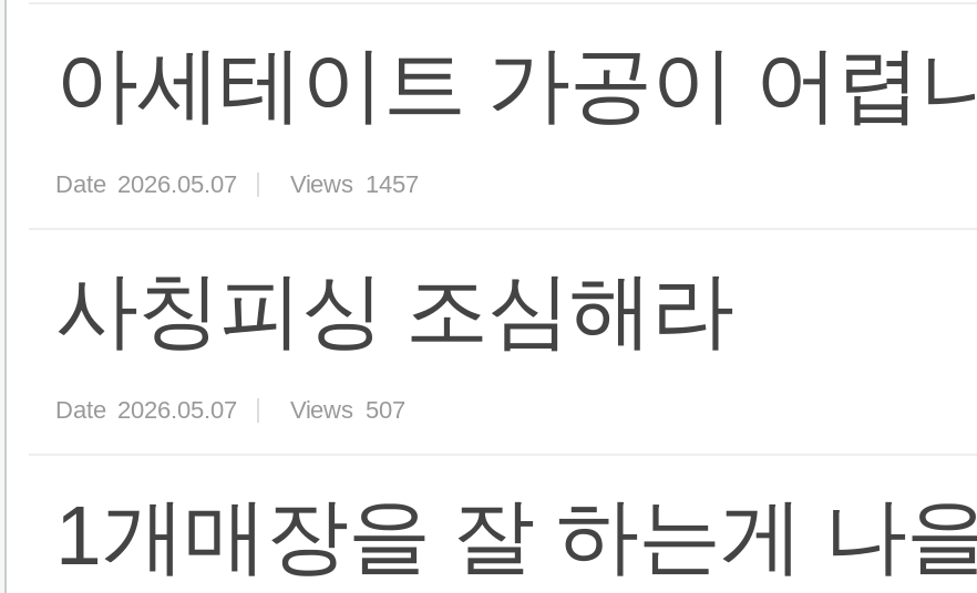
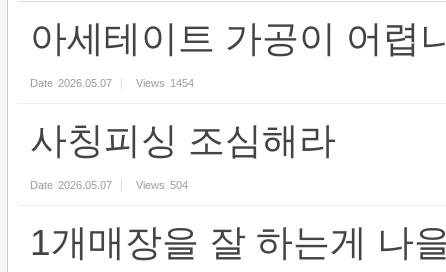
[55,170,419,197] Date 2026.05.07 Views 1457 -> [30,77,194,89] Date 2026.05.07 Views 1454
[55,396,405,423] Date 2026.05.07 Views 507 -> [30,179,188,191] Date 2026.05.07 Views 504

